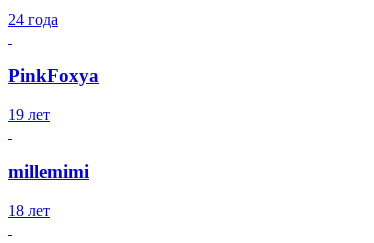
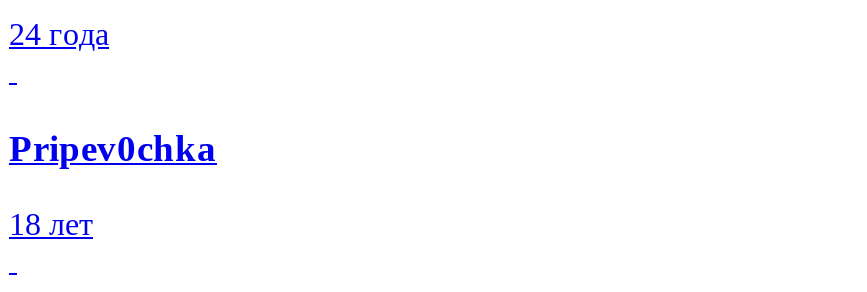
[8,65,99,182] PinkFoxya | 19 лет | millemimi -> [9,127,217,169] Pripev0chka

